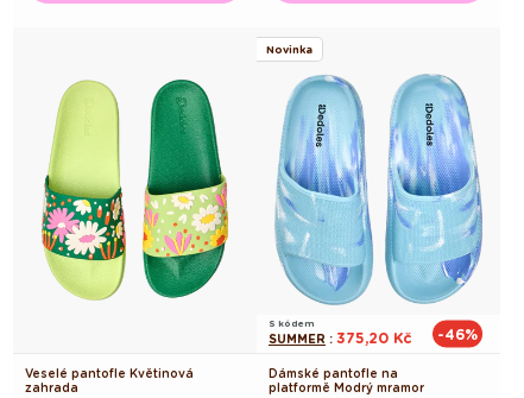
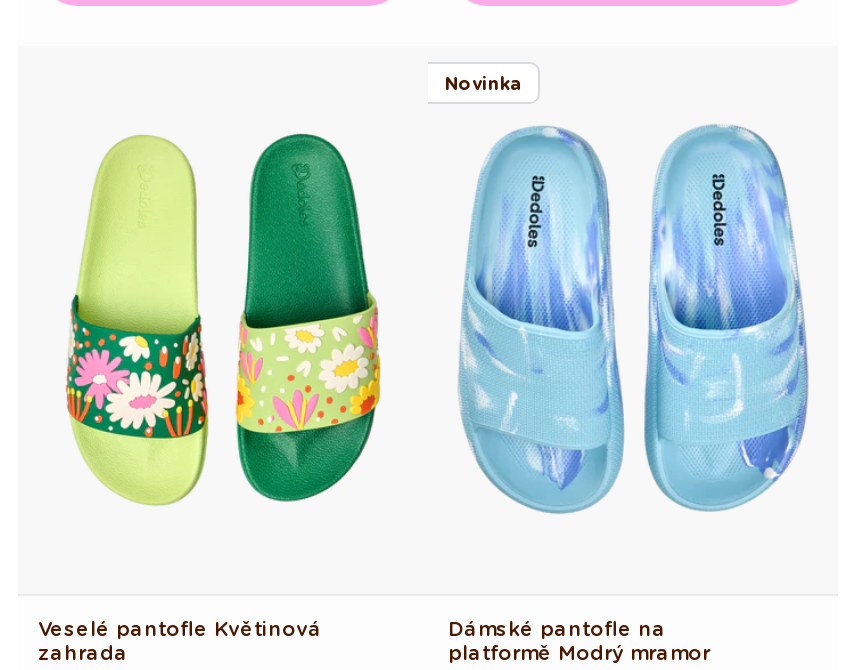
[269,317,478,346] S kódem | SUMMER: 375,20 Kč | -46% -> none

